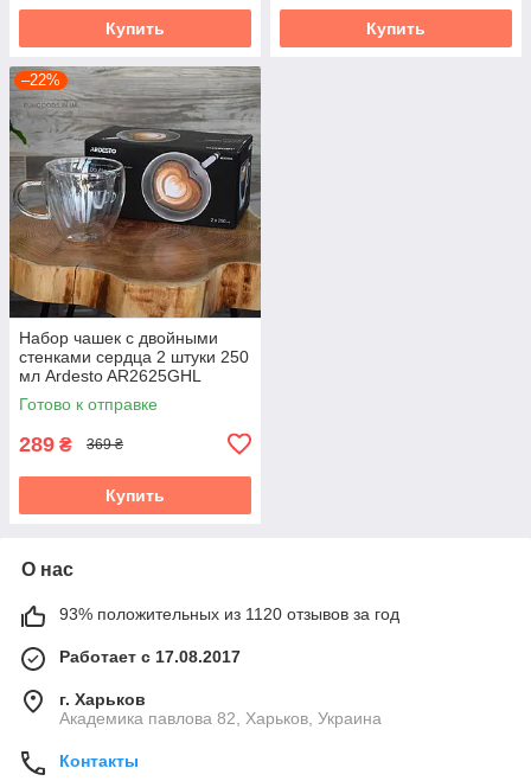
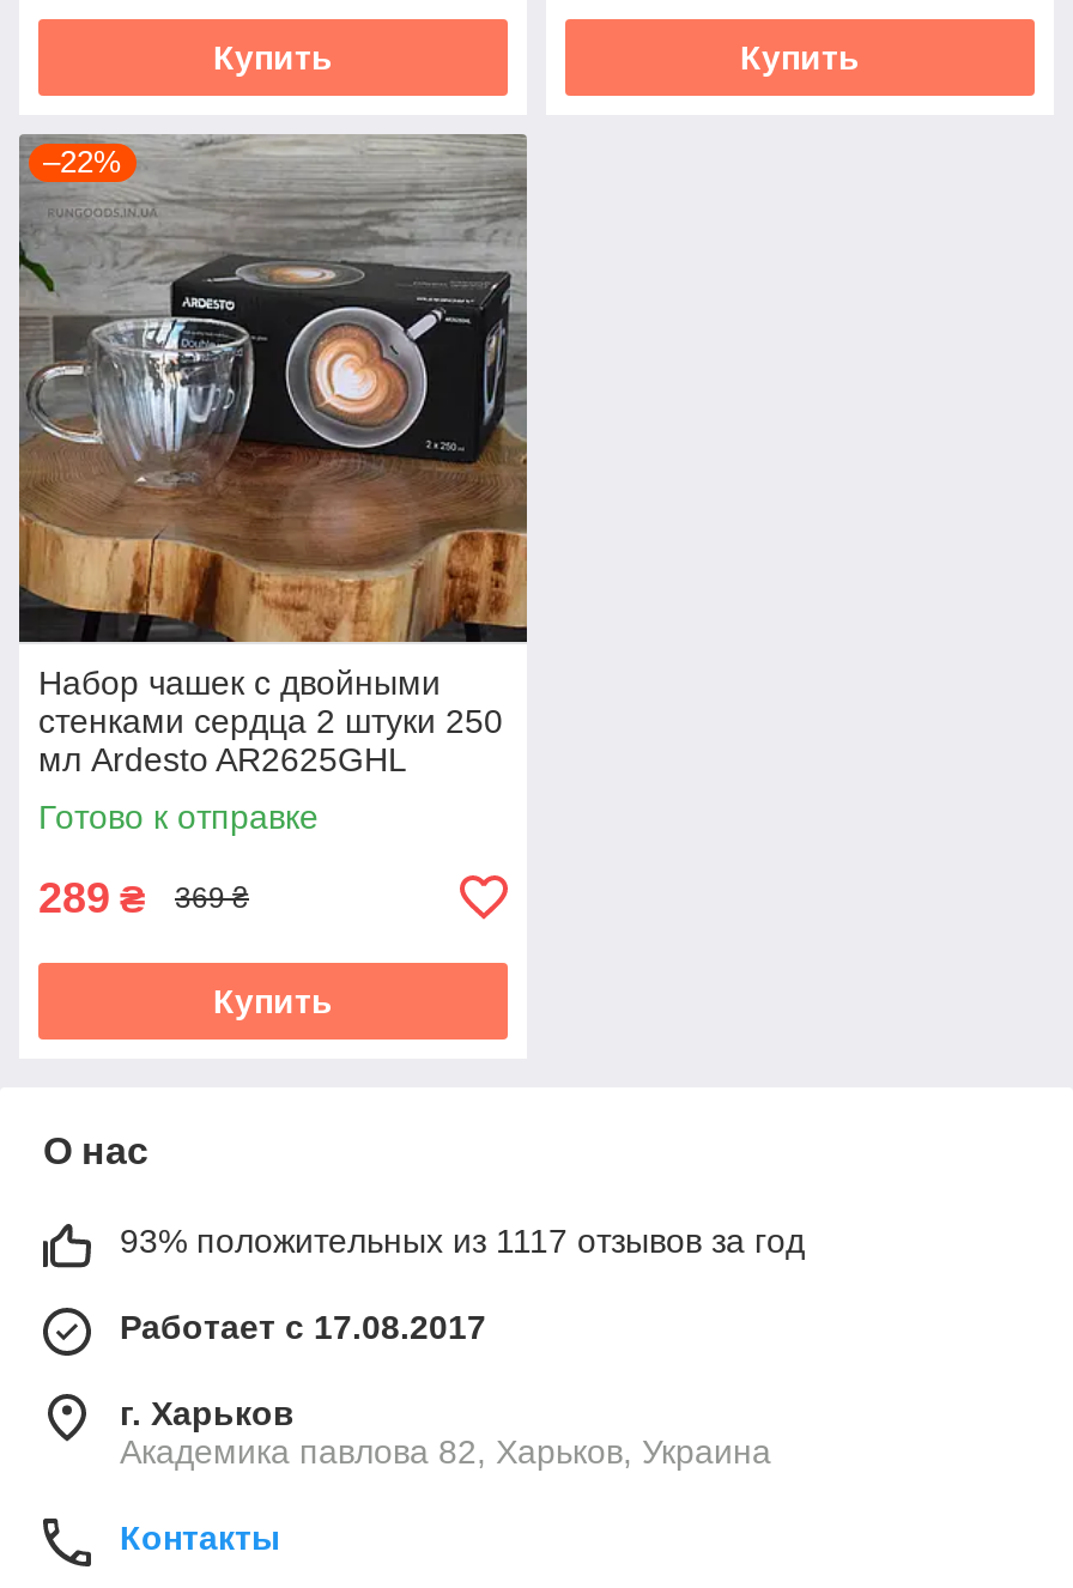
[59,604,399,623] 93% положительных из 1120 отзывов за год -> [120,1221,805,1259] 93% положительных из 1117 отзывов за год

